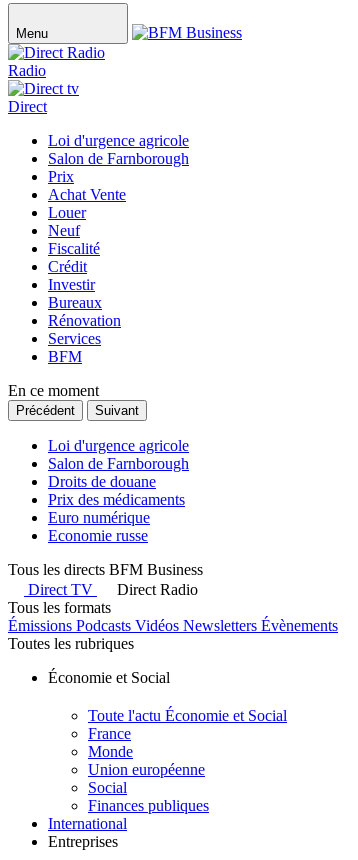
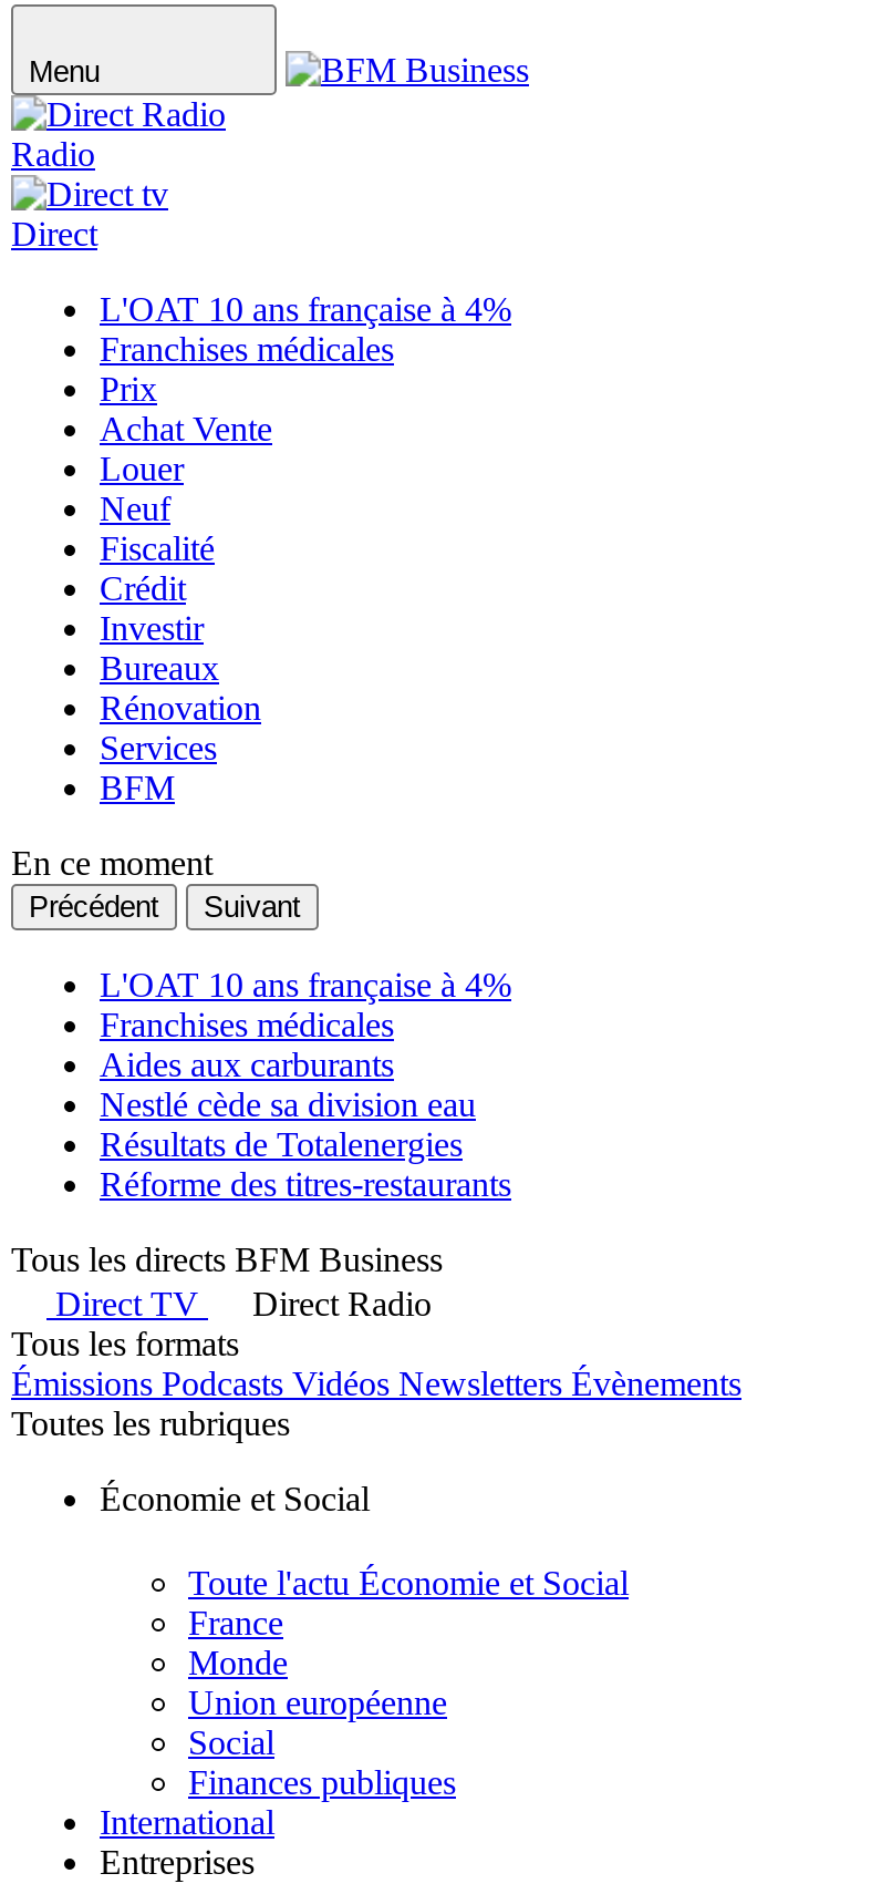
[48,132,189,167] Loi d'urgence agricole | Salon de Farnborough -> [100,290,511,368] L'OAT 10 ans française à 4% | Franchises médicales
[48,437,189,544] Loi d'urgence agricole | Salon de Farnborough | Droits de douane | Prix des médicaments | Euro numérique | Economie russe -> [100,966,511,1203] L'OAT 10 ans française à 4% | Franchises médicales | Aides aux carburants | Nestlé cède sa division eau | Résultats de Totalenergies | Réforme des titres-restaurants

